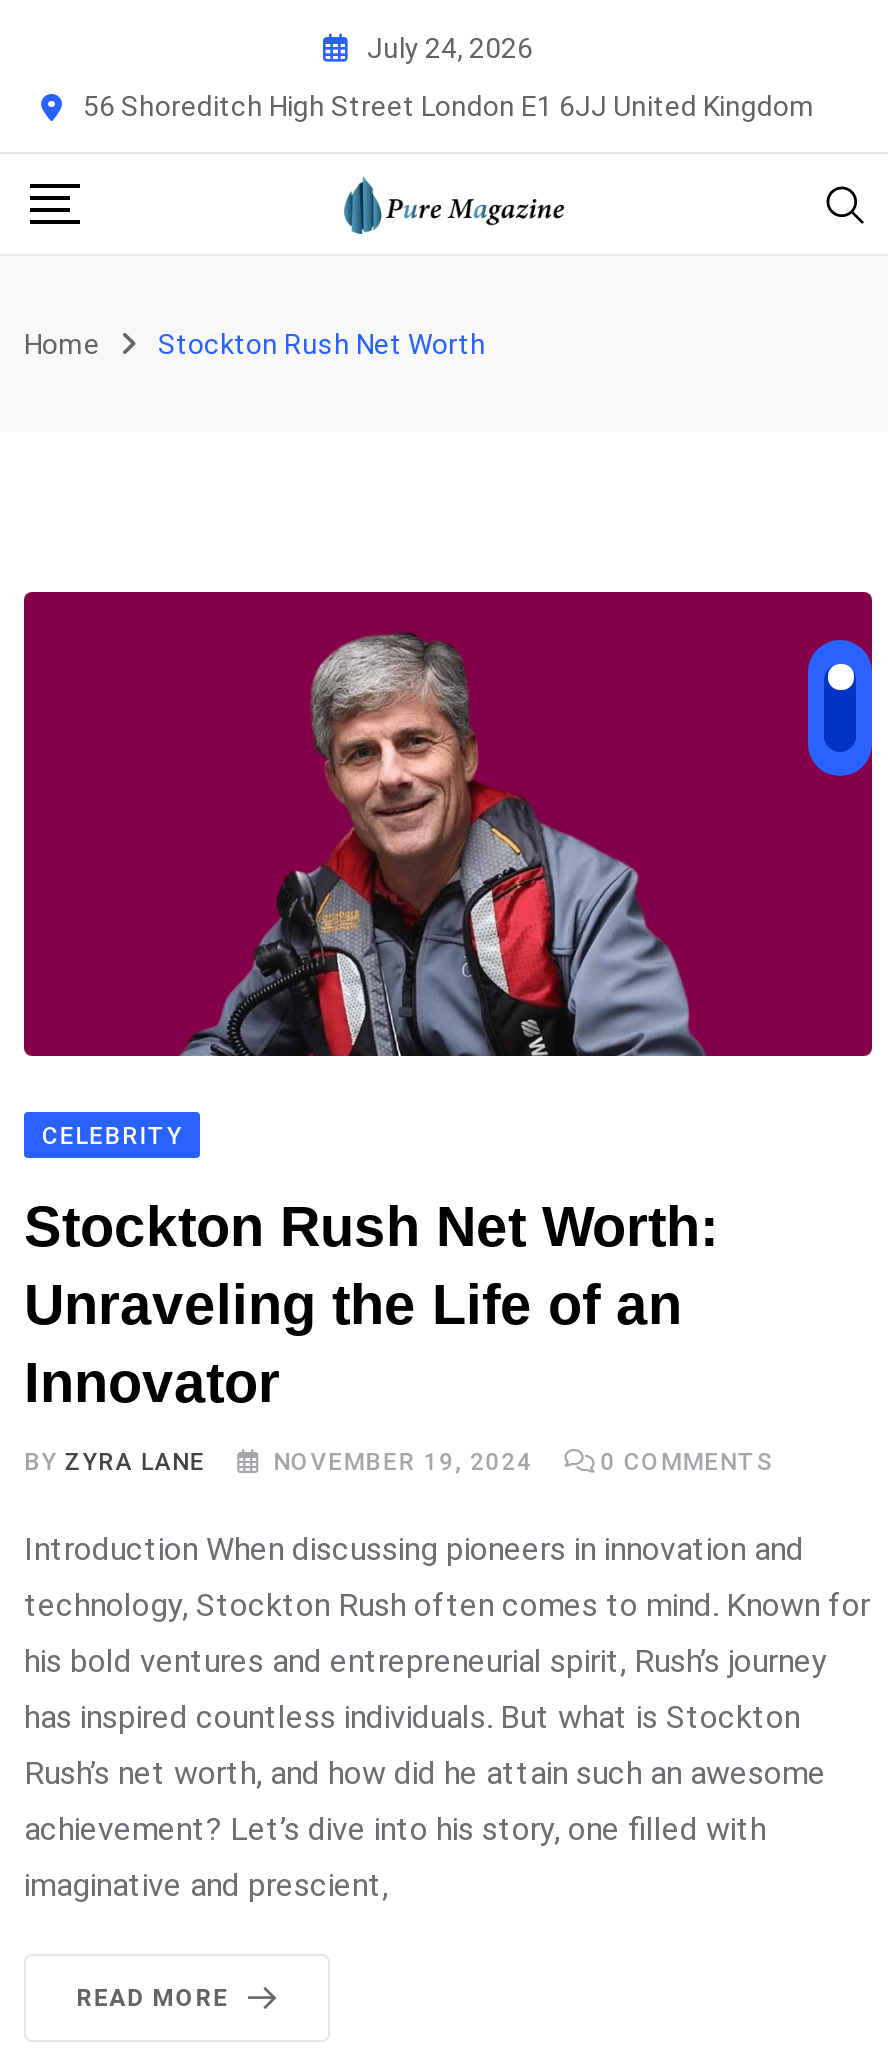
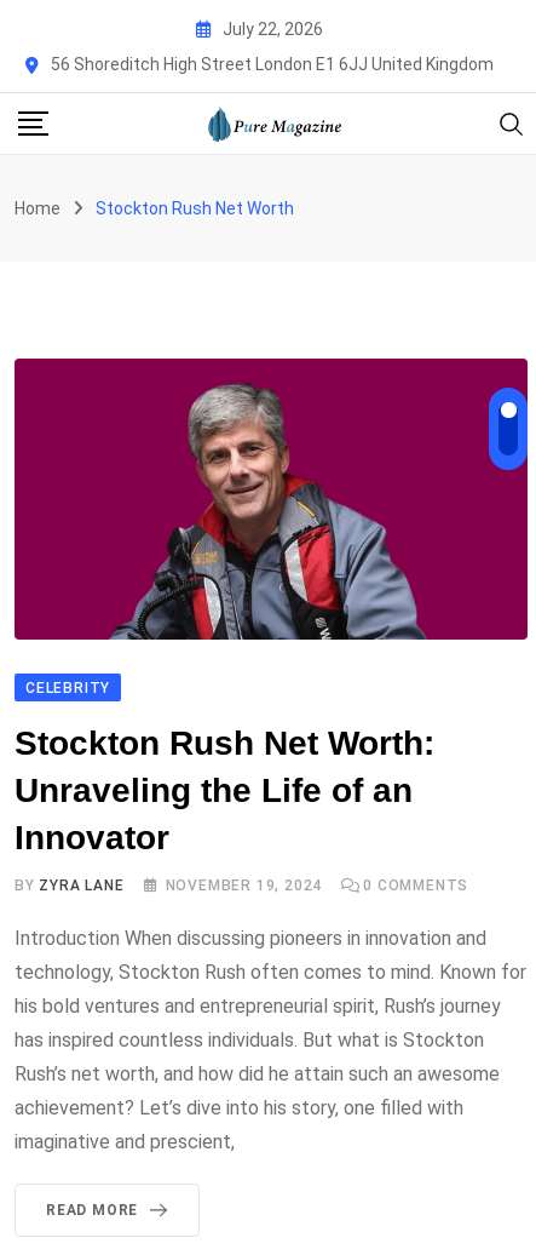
[367,31,533,63] July 24, 2026 -> [222,19,322,38] July 22, 2026

